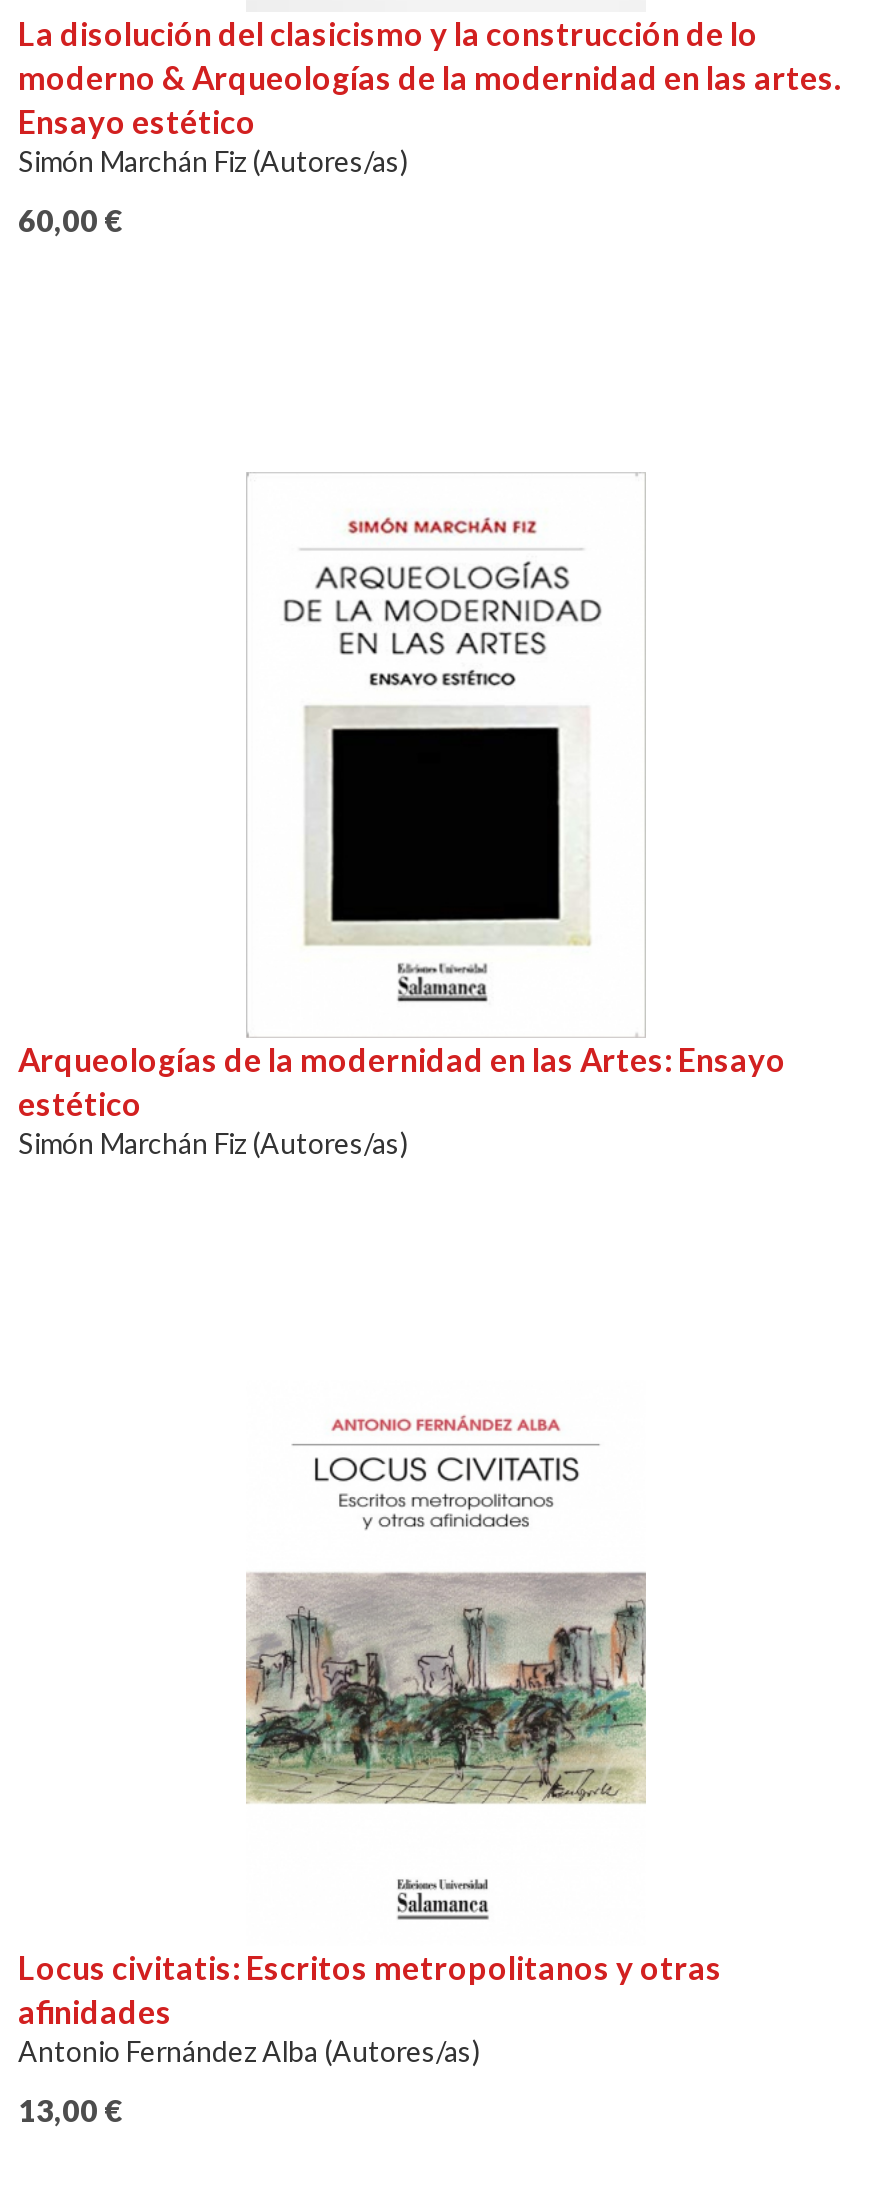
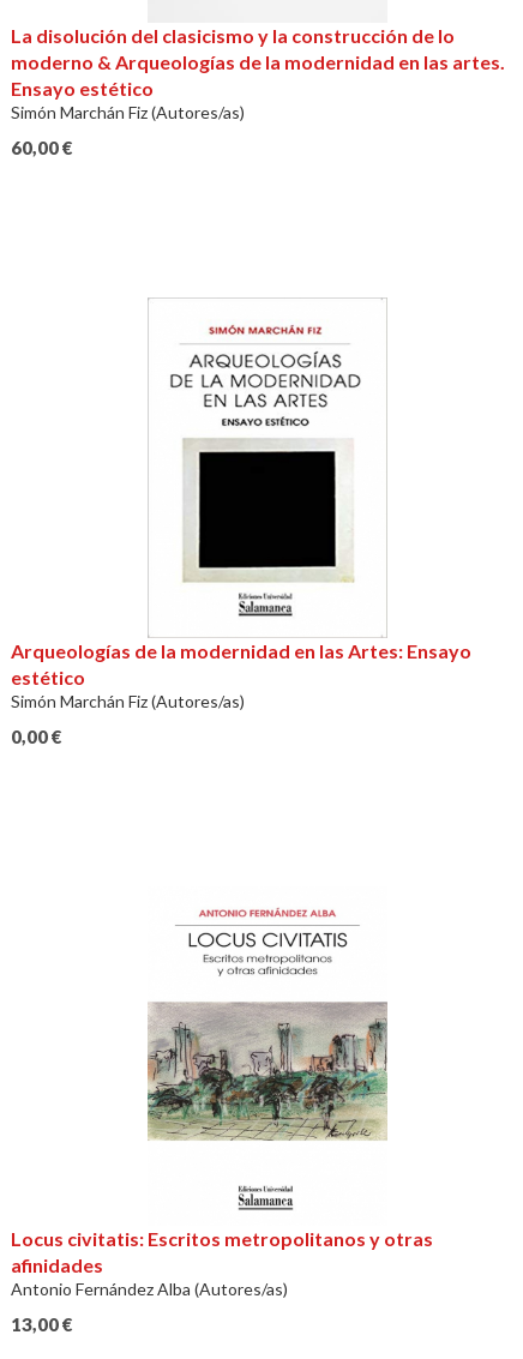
none -> [11,725,62,747] 0,00€

